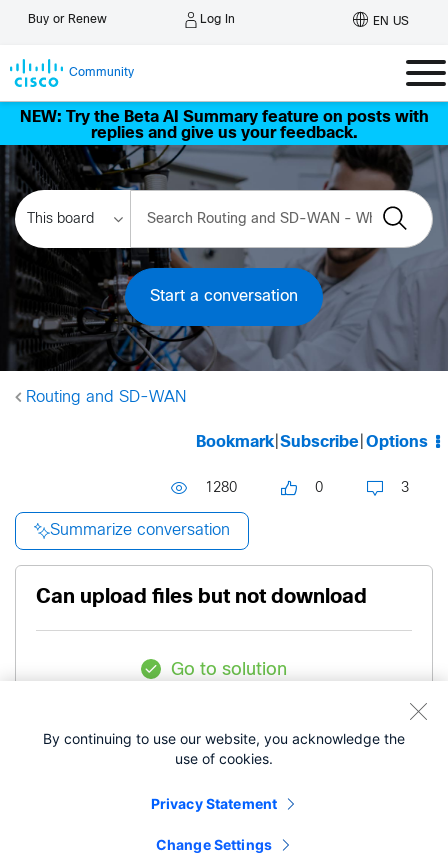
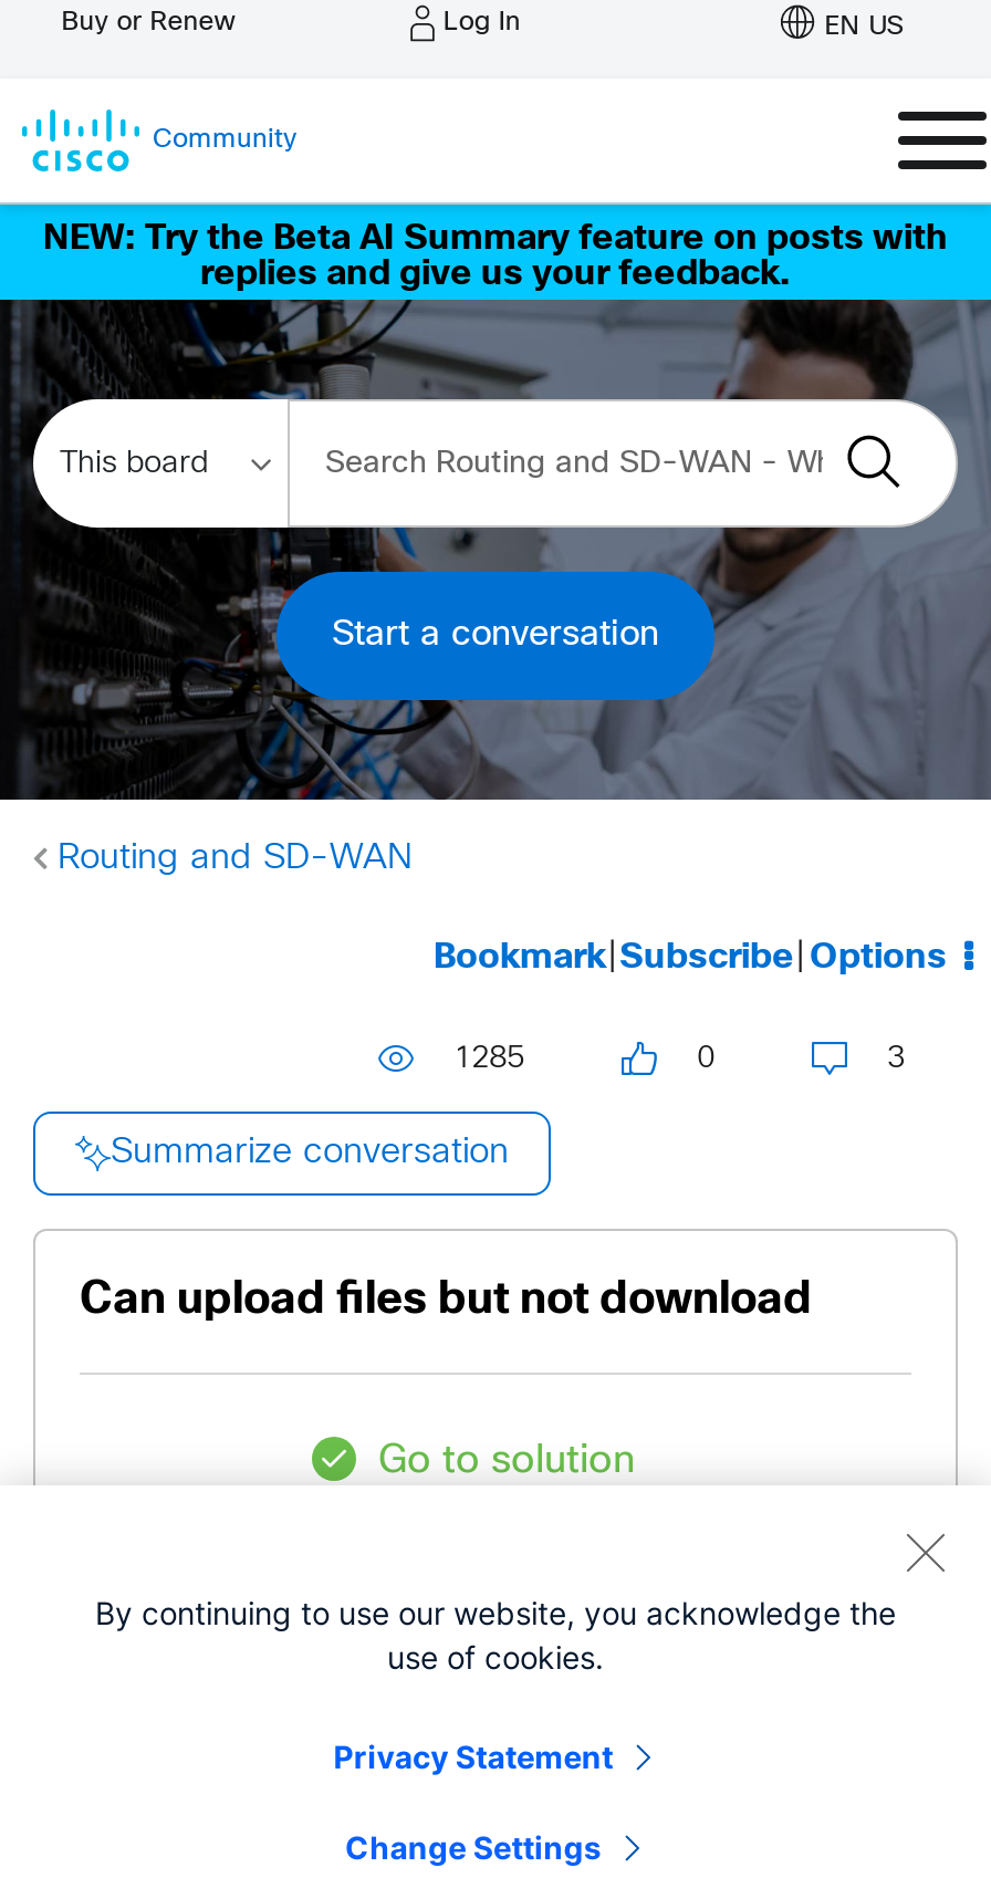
[205,482,237,495] 1280 -> [453,1045,524,1074] 1285

